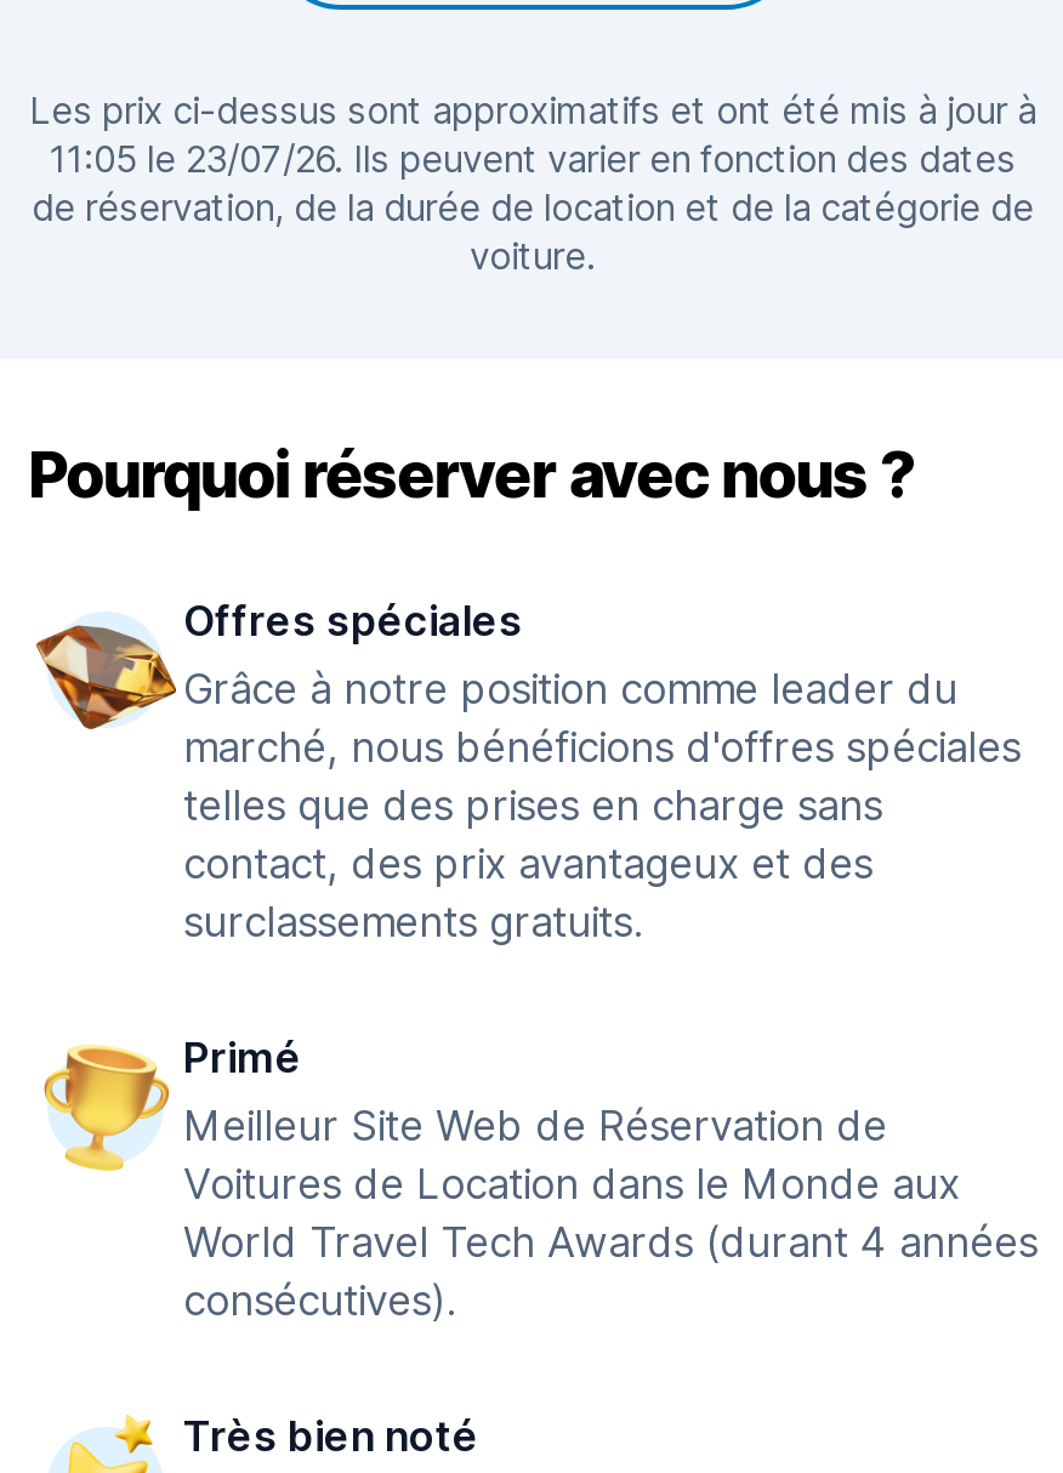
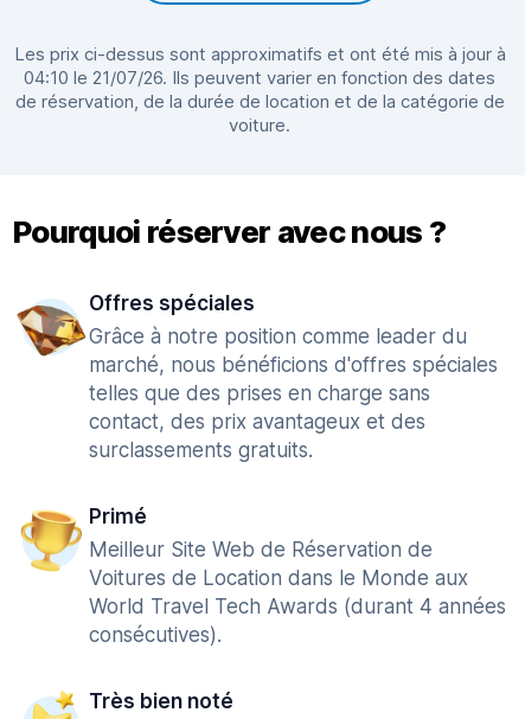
[50,136,1016,182] 11:05 le 23/07/26. Ils peuvent varier en fonction des dates -> [24,66,495,89] 04:10 le 21/07/26. Ils peuvent varier en fonction des dates

